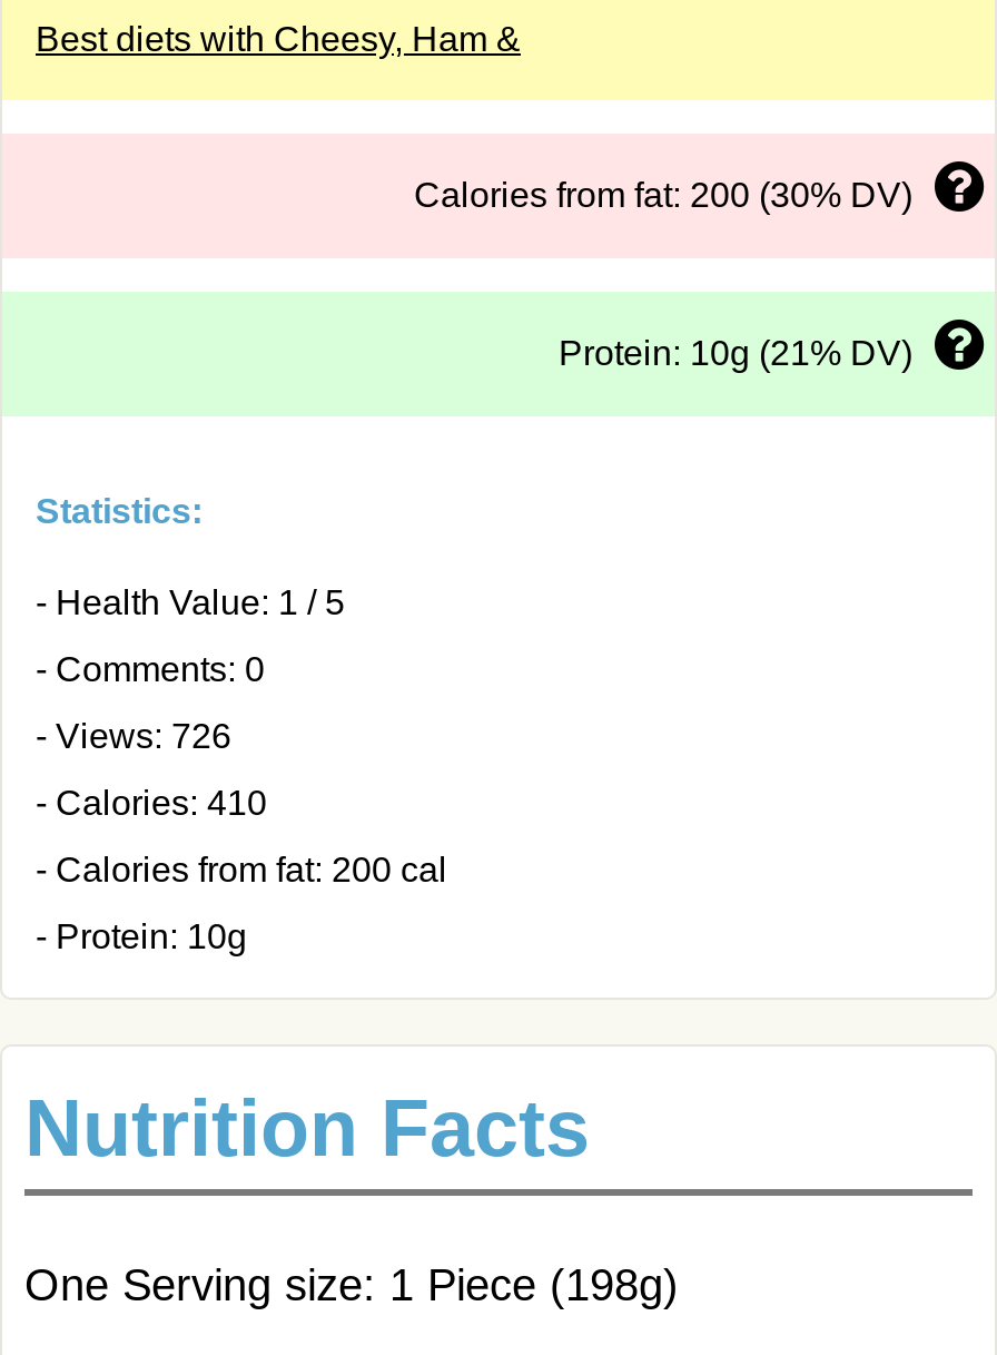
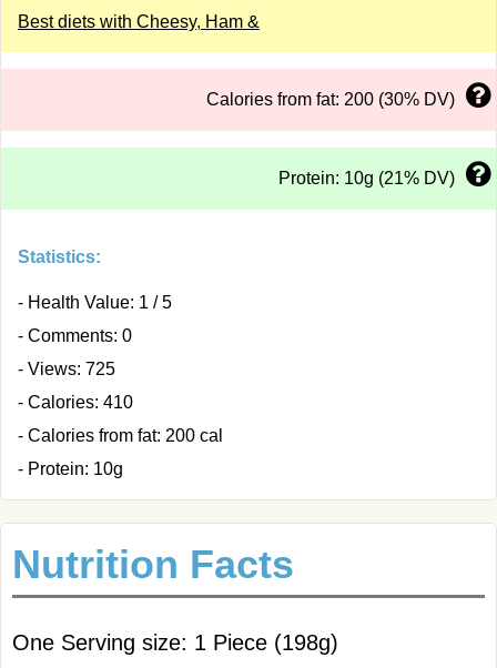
[36,717,231,755] - Views: 726 -> [18,360,115,378] - Views: 725

